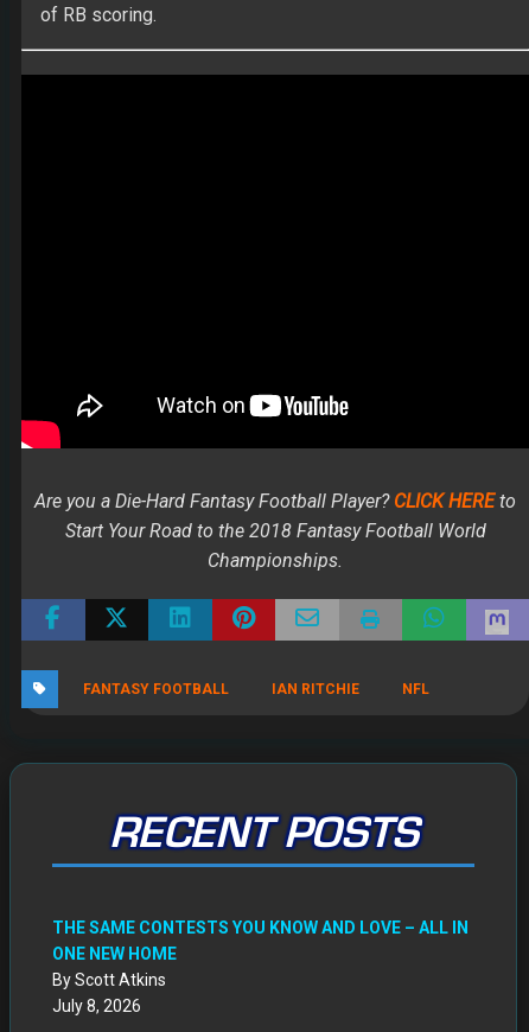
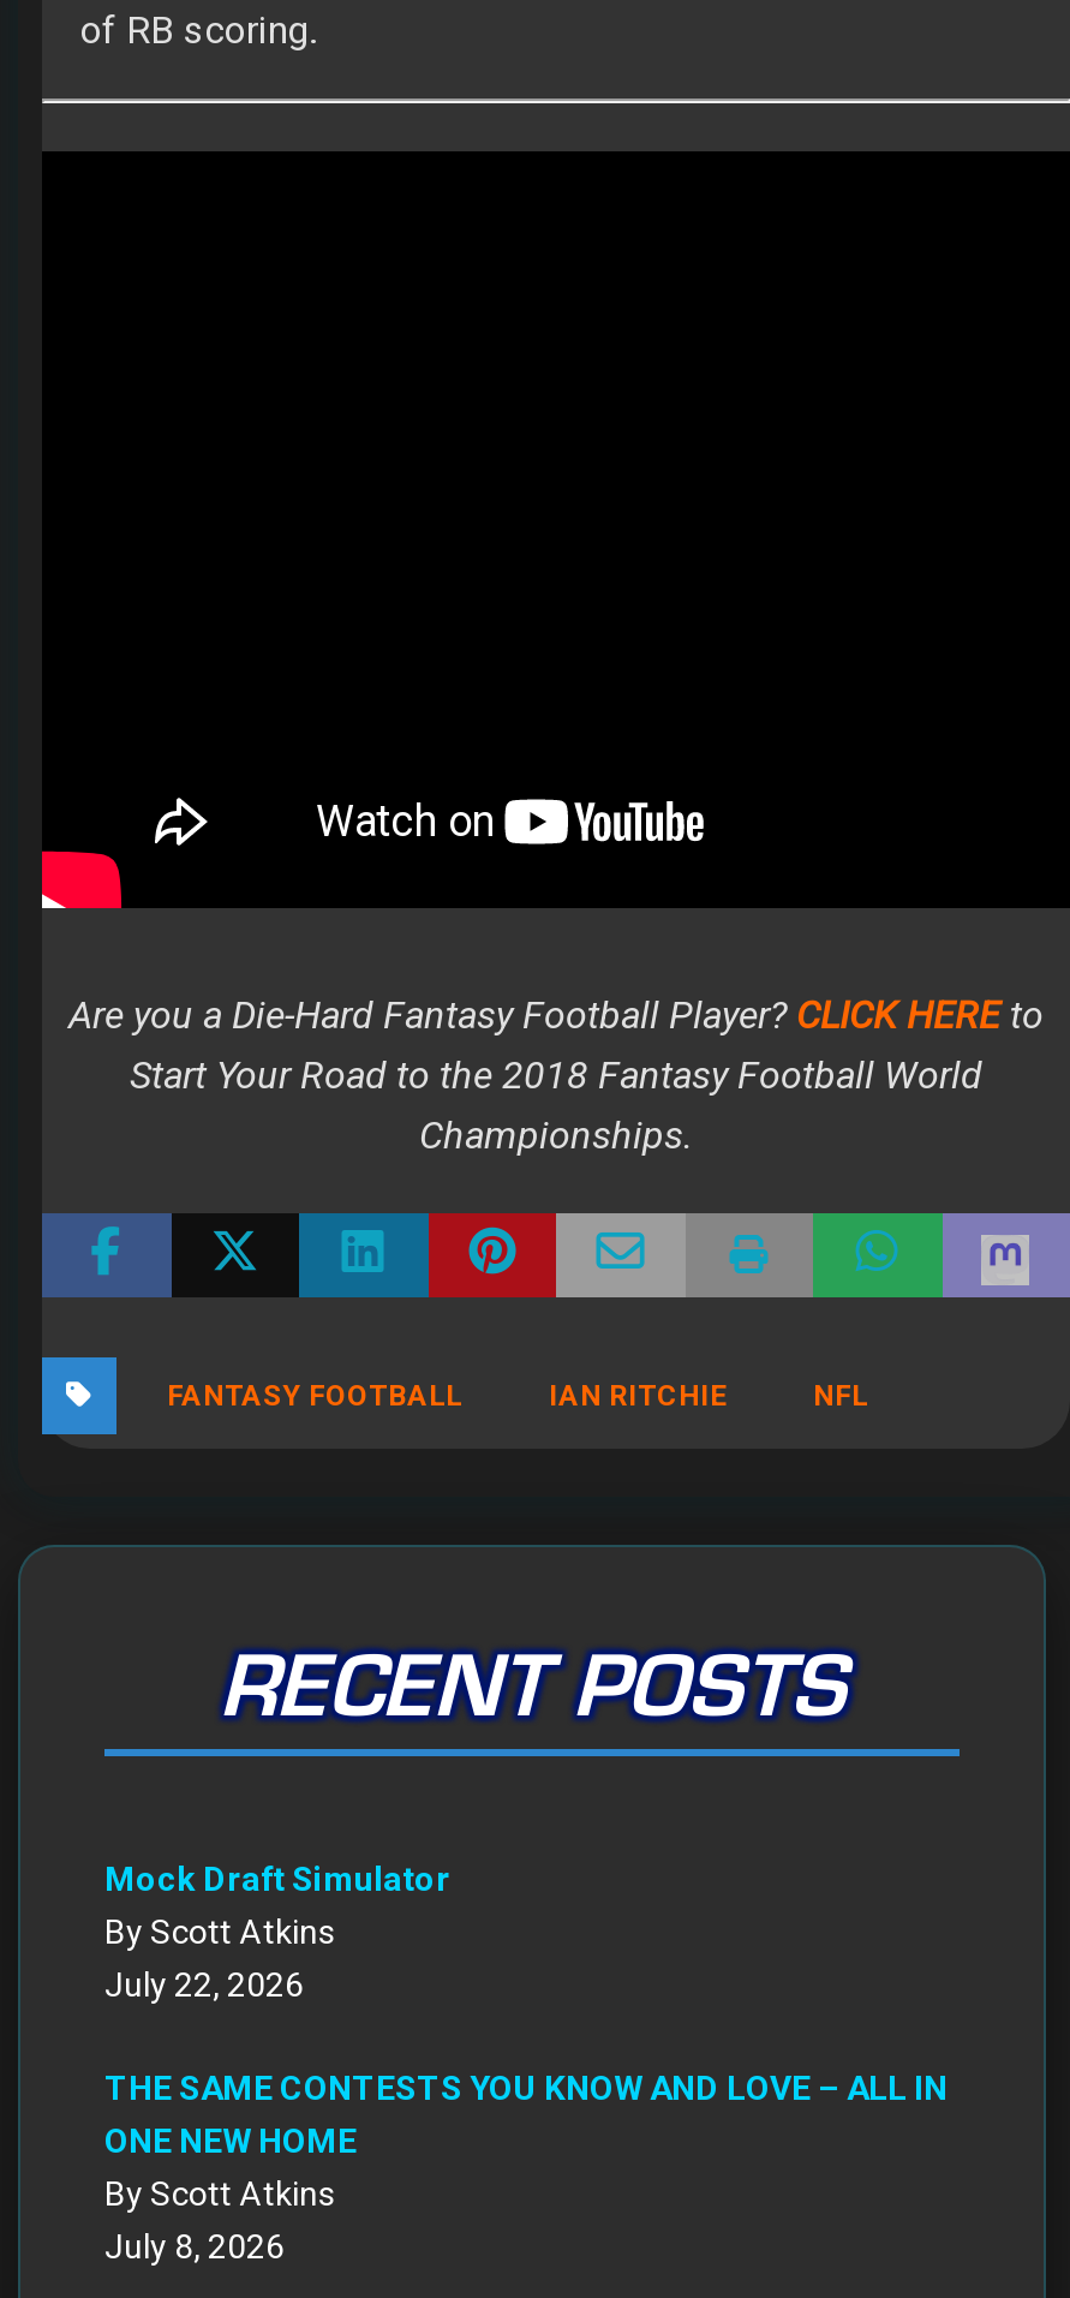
none -> [104,1860,450,2004] Mock Draft Simulator | By Scott Atkins | July 22, 2026

